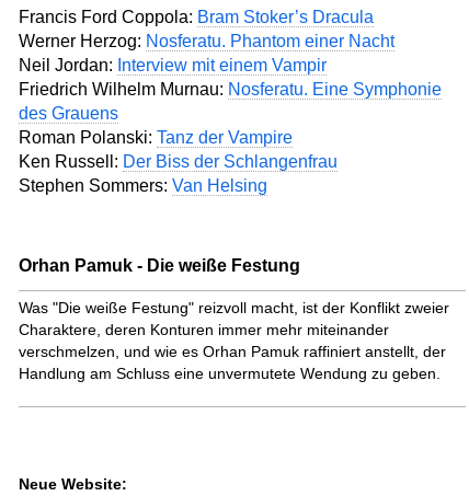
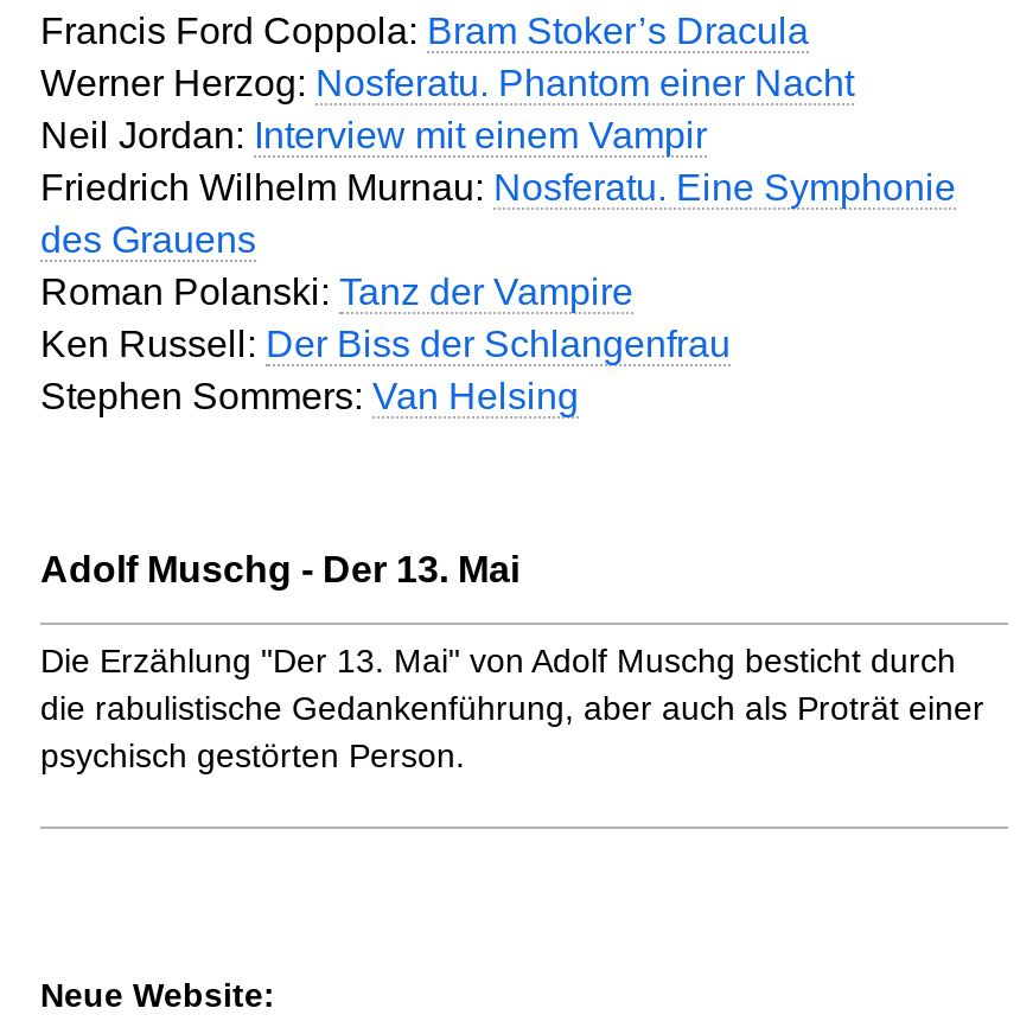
[19,257,300,275] Orhan Pamuk - Die weiße Festung -> [40,550,519,590] Adolf Muschg - Der 13. Mai
[19,299,449,383] Was "Die weiße Festung" reizvoll macht, ist der Konflikt zweier | Charaktere, deren Konturen immer mehr miteinander | verschmelzen, und wie es Orhan Pamuk raffiniert anstellt, der | Handlung am Schluss eine unvermutete Wendung zu geben. -> [40,642,984,775] Die Erzählung "Der 13. Mai" von Adolf Muschg besticht durch | die rabulistische Gedankenführung, aber auch als Proträt einer | psychisch gestörten Person.

